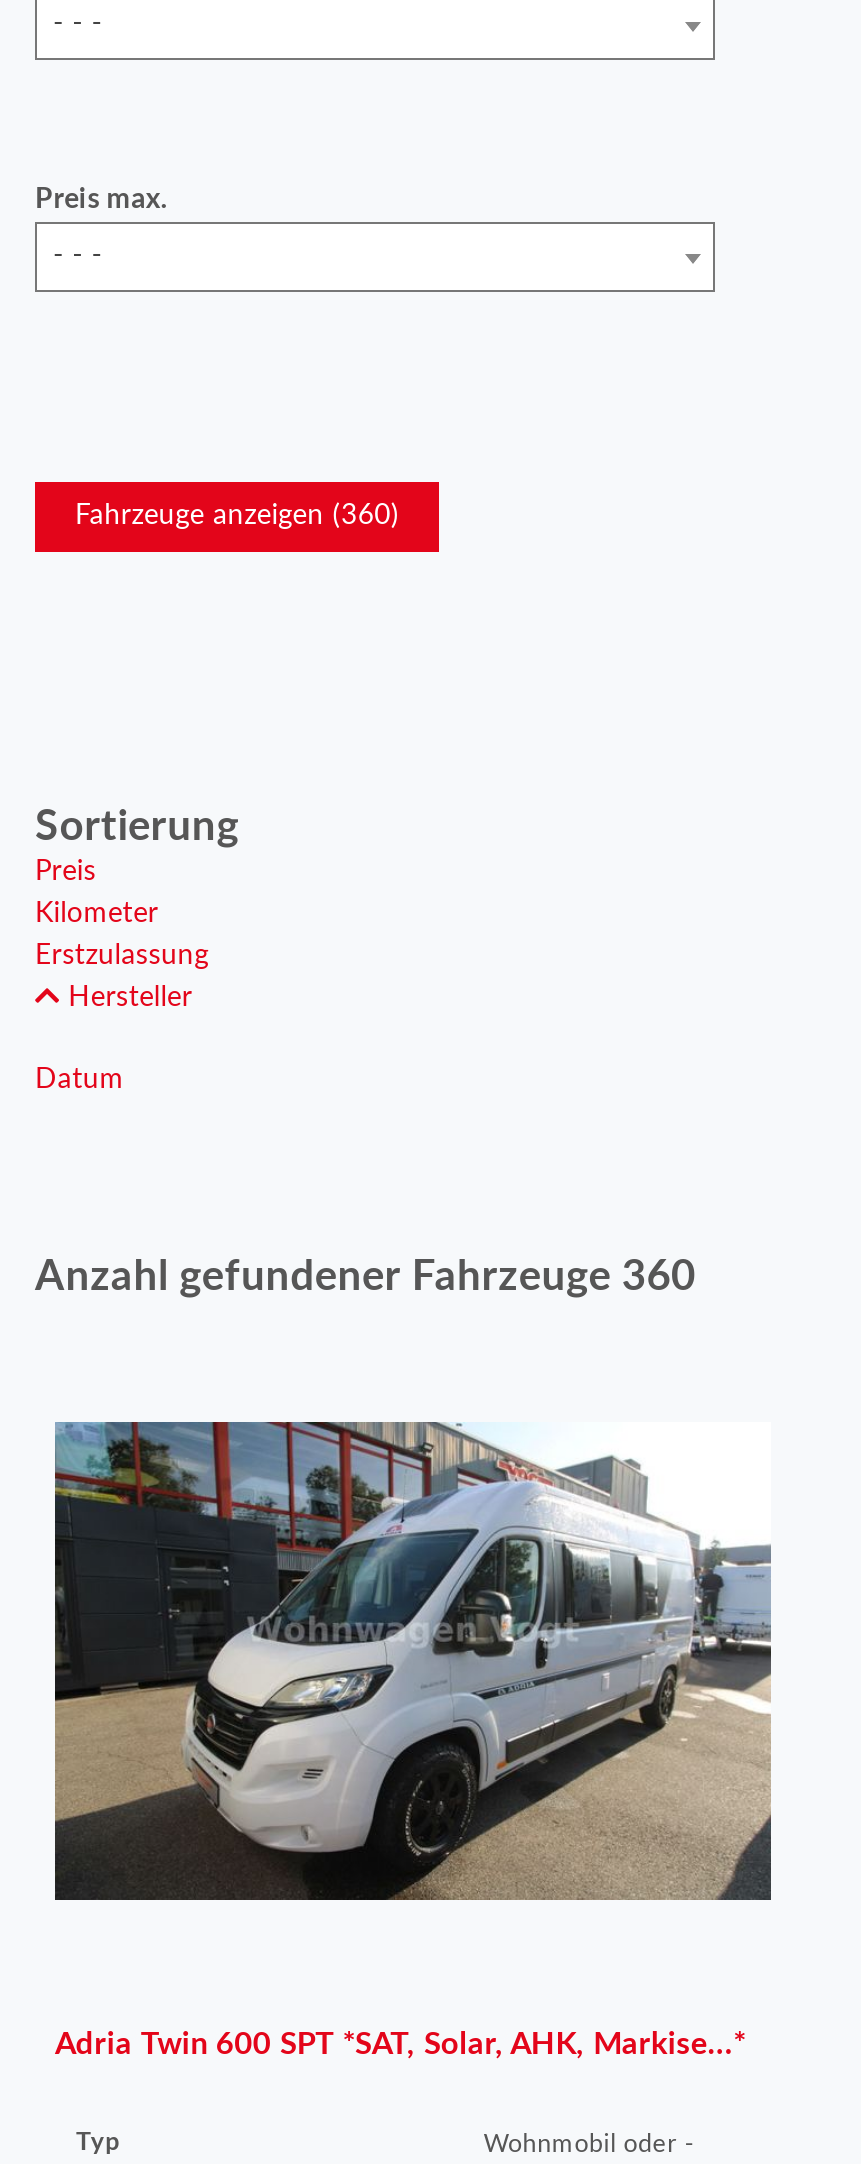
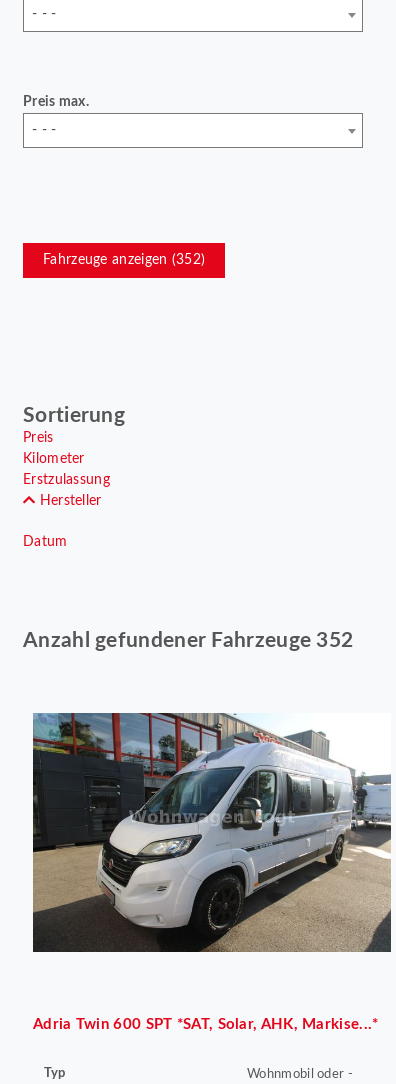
[75,502,399,530] Fahrzeuge anzeigen (360) -> [43,253,205,267] Fahrzeuge anzeigen (352)
[35,1256,696,1298] Anzahl gefundener Fahrzeuge 360 -> [23,630,353,651] Anzahl gefundener Fahrzeuge 352

